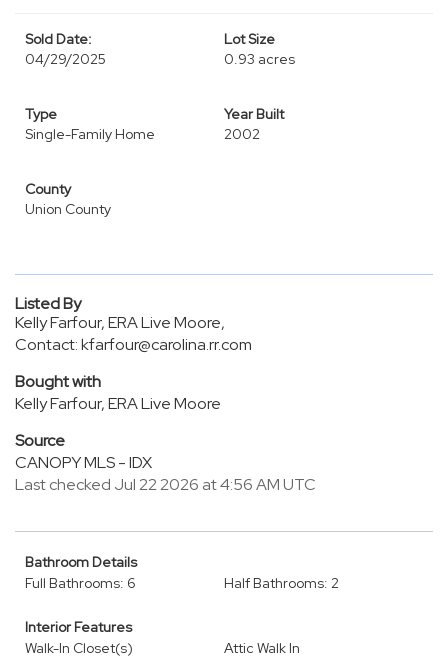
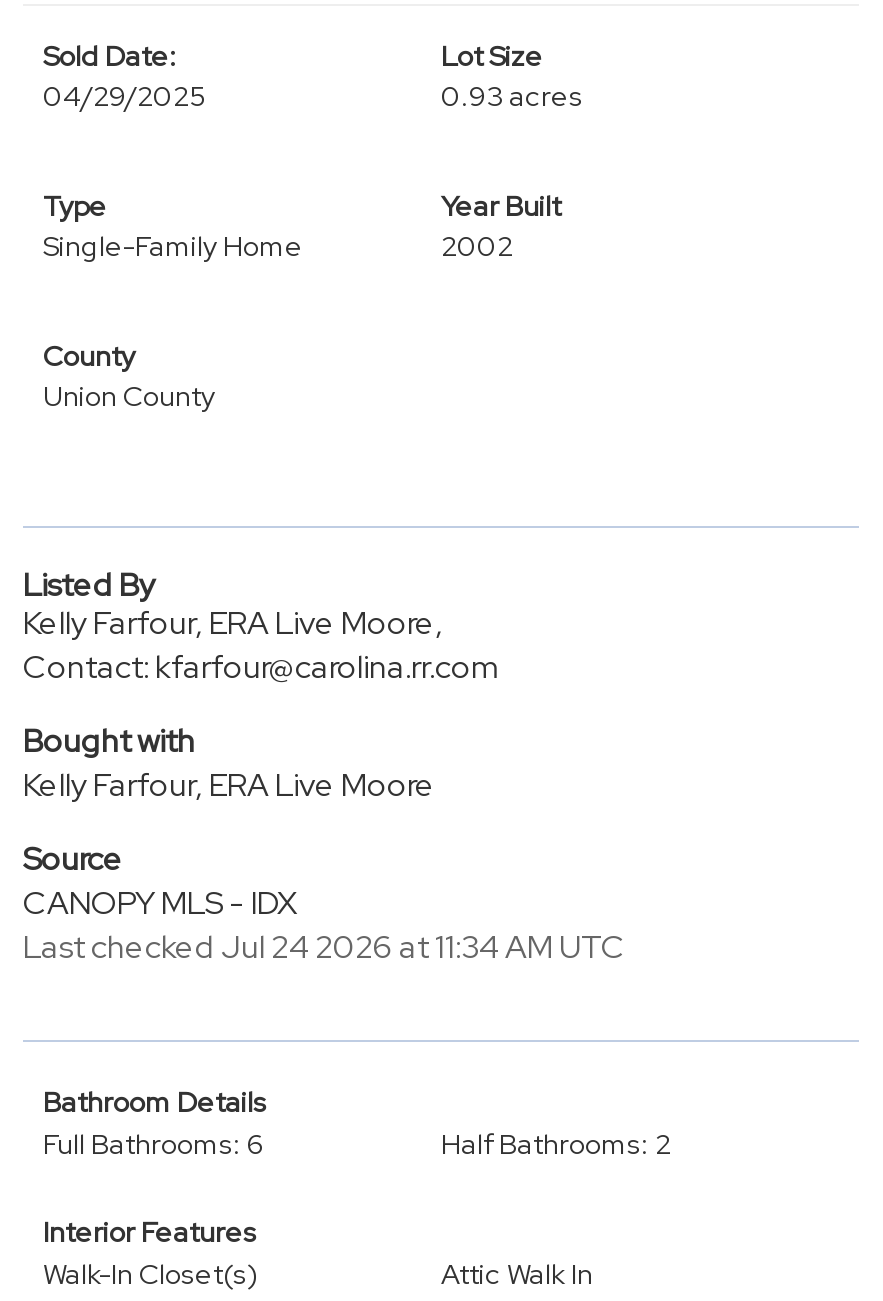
[15,474,316,495] Last checked Jul 22 2026 at 4:56 AM UTC -> [23,926,625,968] Last checked Jul 24 2026 at 11:34 AM UTC

